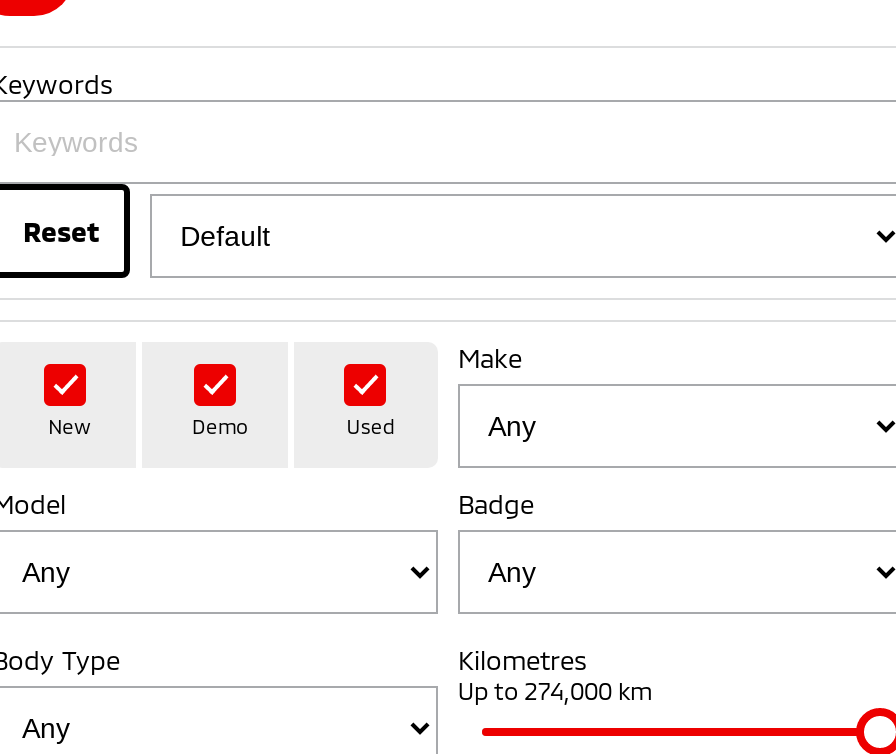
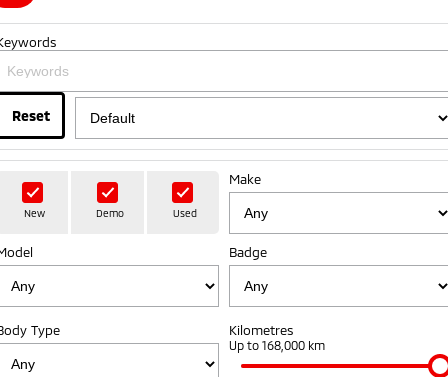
[458,675,652,703] Up to 274,000 km -> [229,337,325,351] Up to 168,000 km

